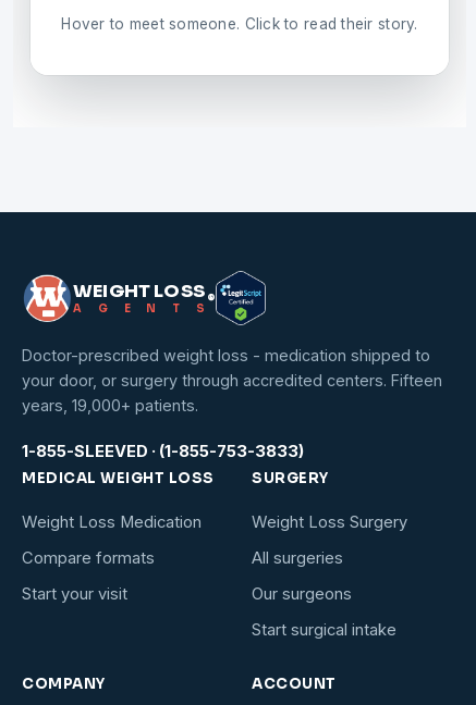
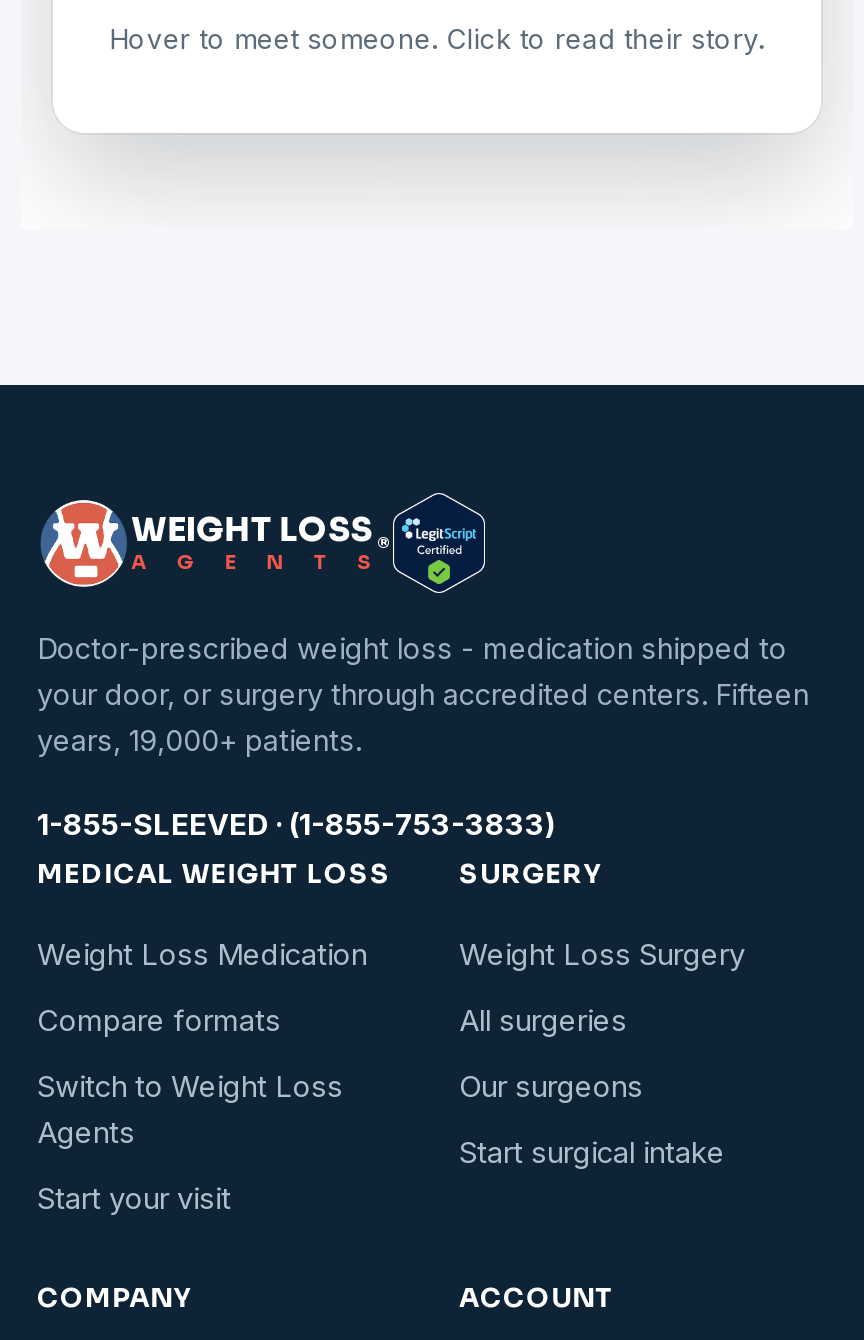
moved [22,584,127,604] -> [37,1181,231,1217]: Start your visit
none -> [37,1069,343,1151] Switch to Weight Loss | Agents

